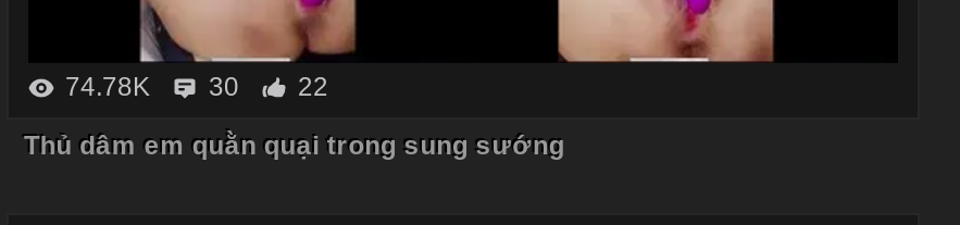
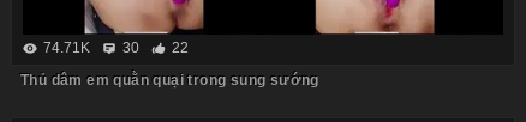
[65,72,328,102] 74.78K 30 22 -> [43,39,189,56] 74.71K 30 22

